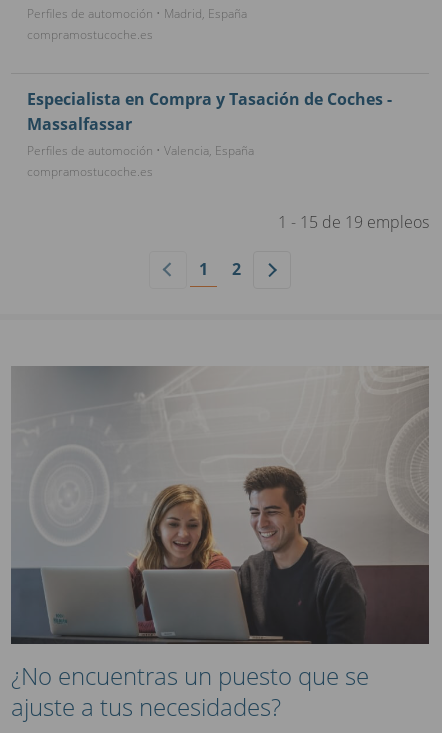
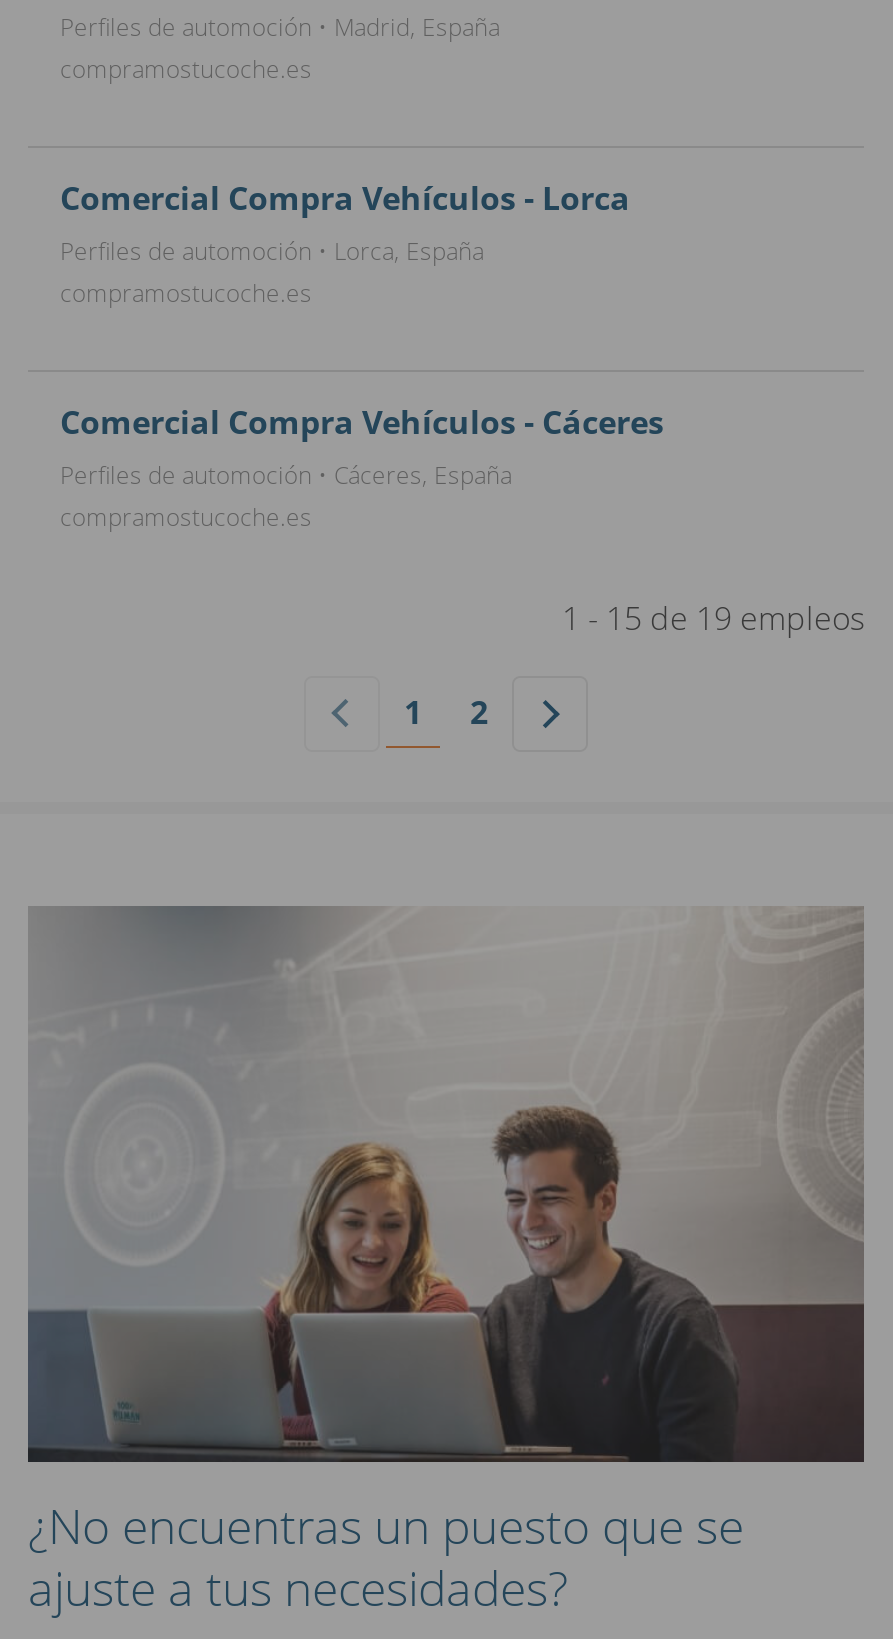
[27,88,392,159] Especialista en Compra y Tasación de Coches - | Massalfassar | Perfiles de automoción • Valencia, España -> [60,176,664,492] Comercial Compra Vehículos - Lorca | Perfiles de automoción • Lorca, España | compramostucoche.es | Comercial Compra Vehículos - Cáceres | Perfiles de automoción • Cáceres, España

